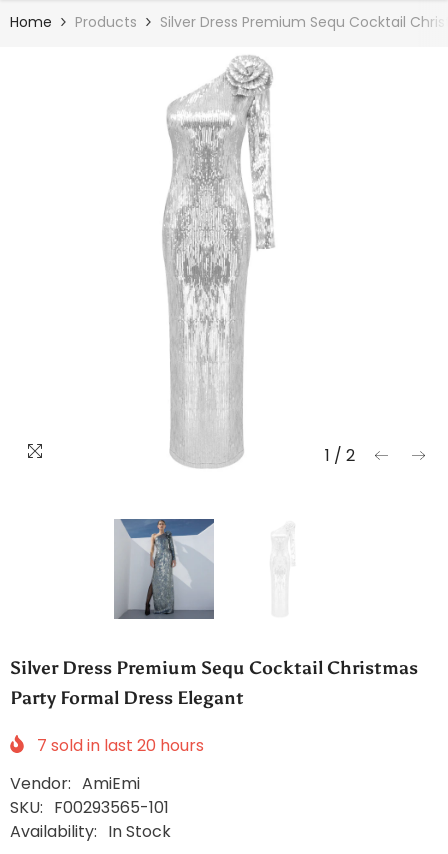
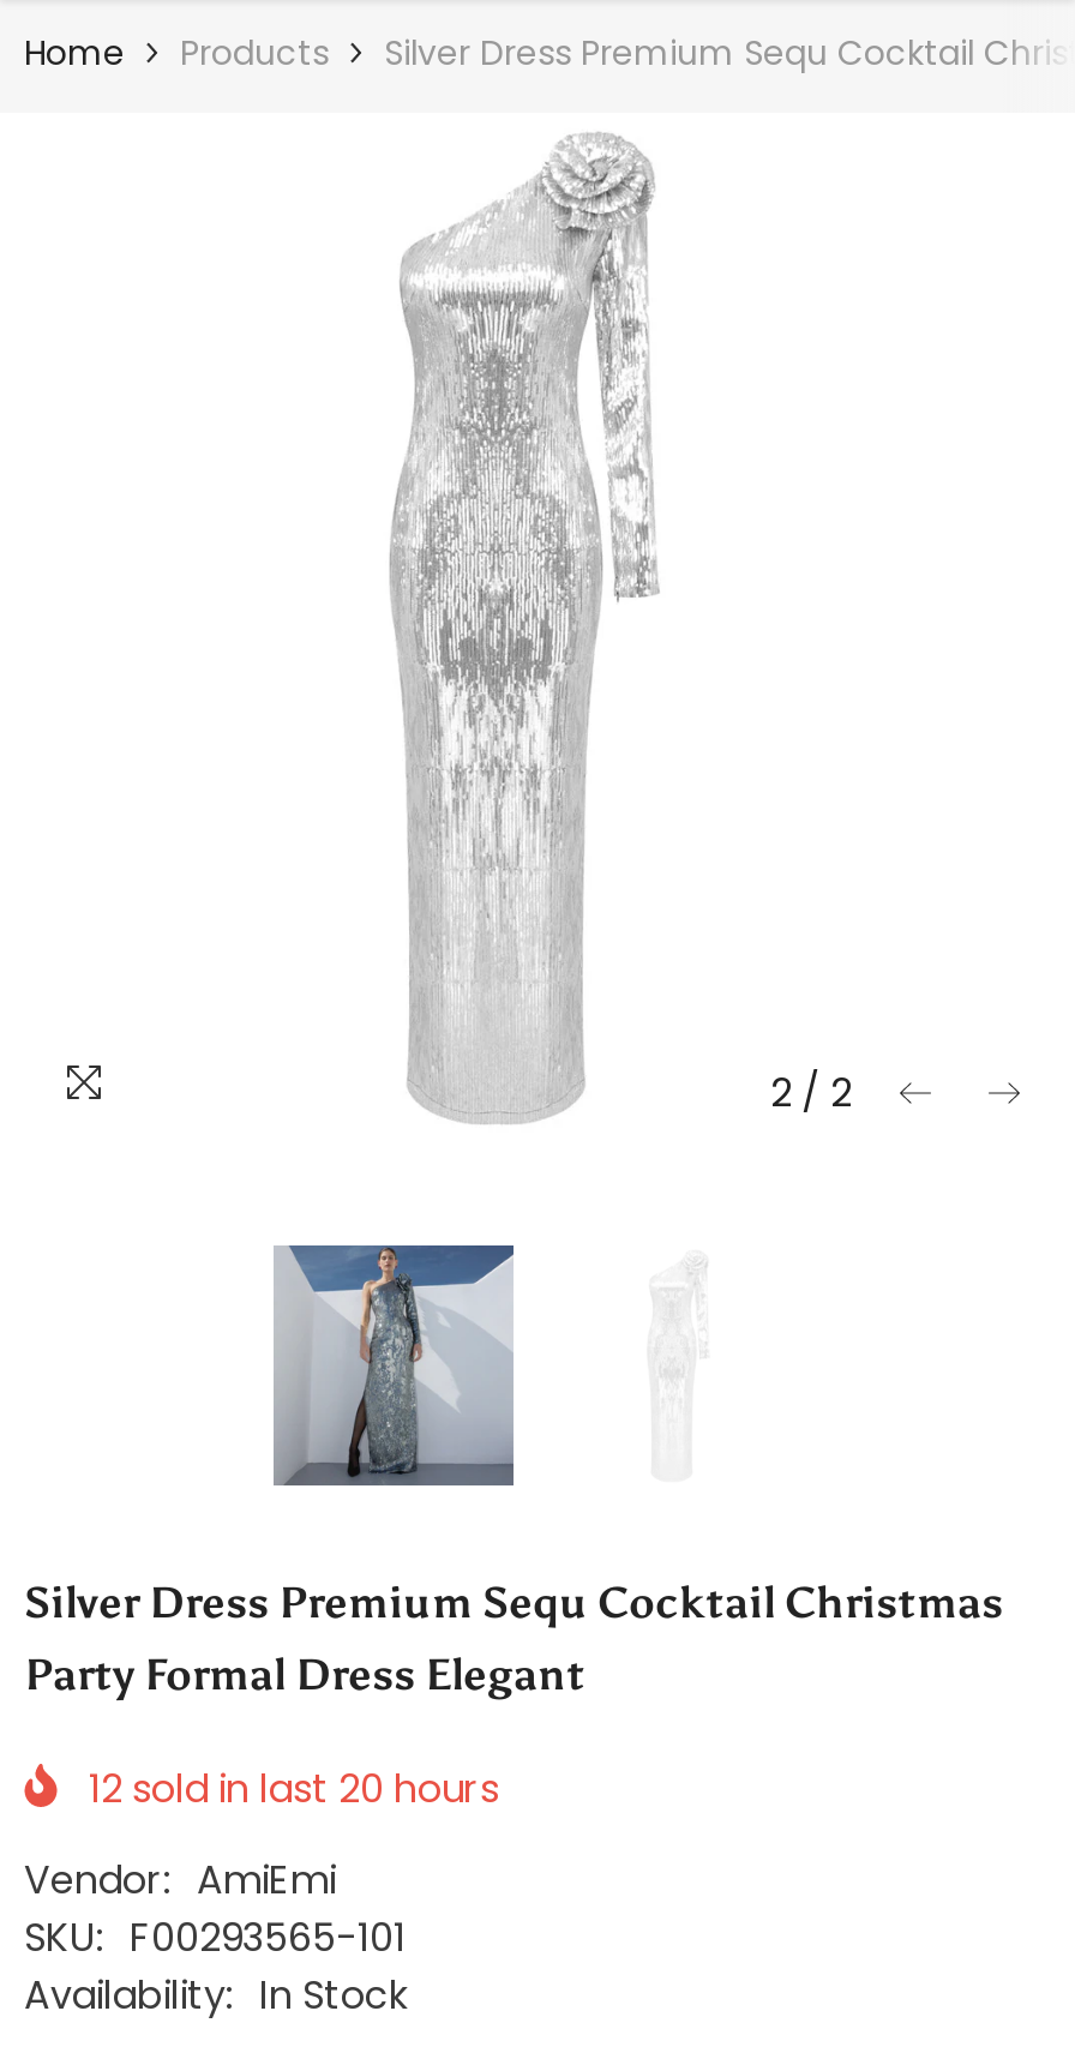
[324,444,354,467] 1 / 2 -> [770,1065,852,1121] 2 / 2
[37,734,204,757] 7 sold in last 20 hours -> [89,1760,499,1816] 12 sold in last 20 hours

